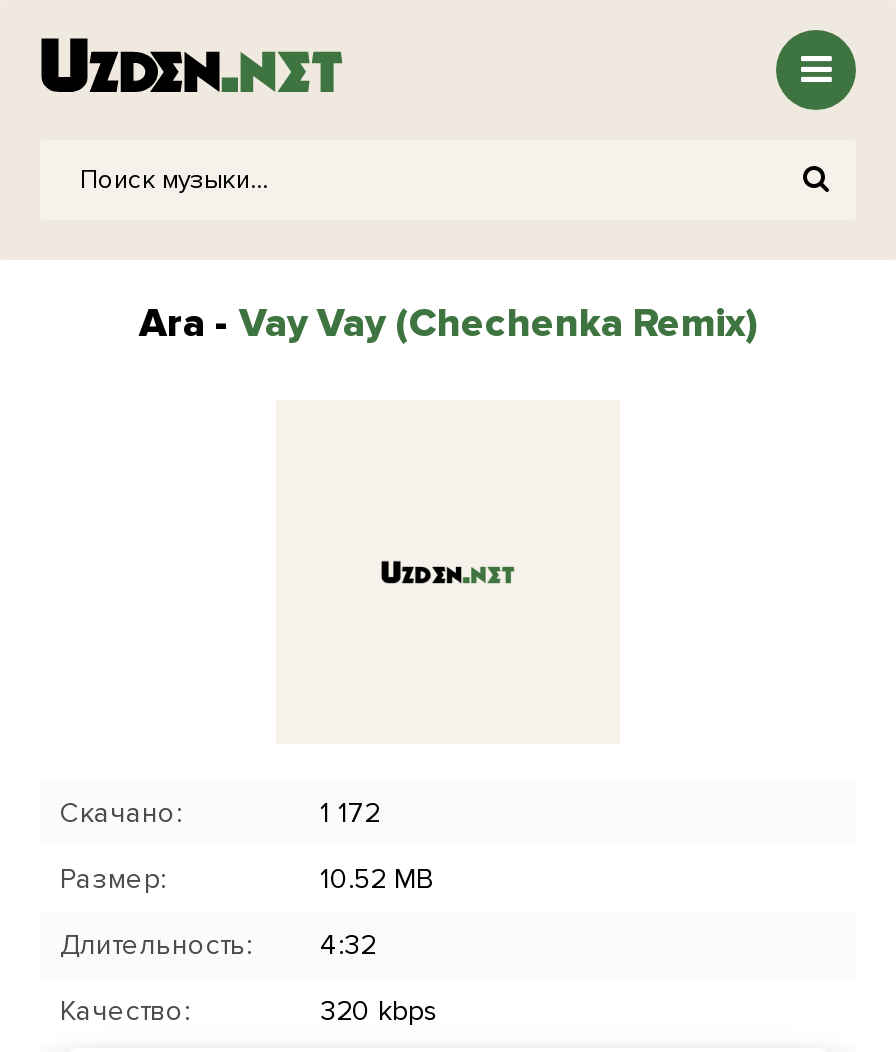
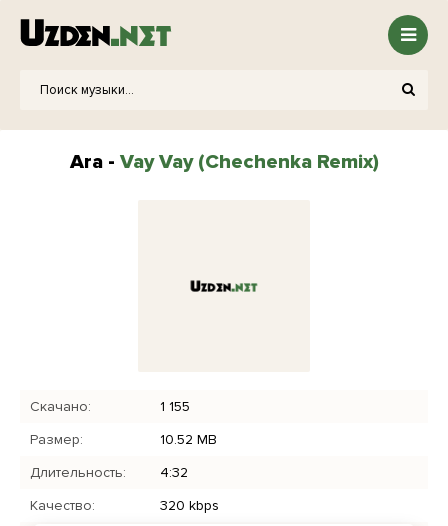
[320,796,380,830] 1 172 -> [160,398,190,415] 1 155

